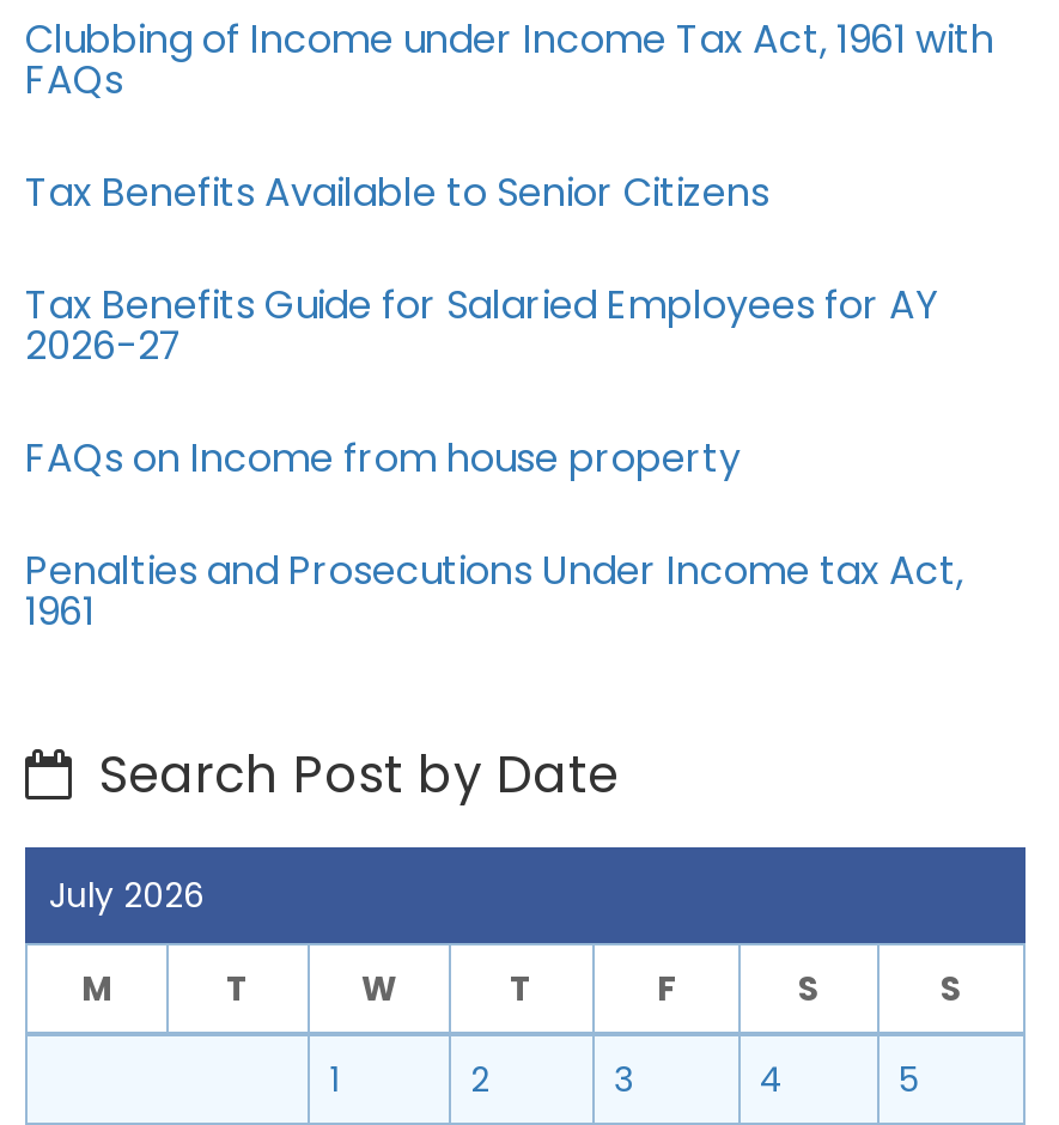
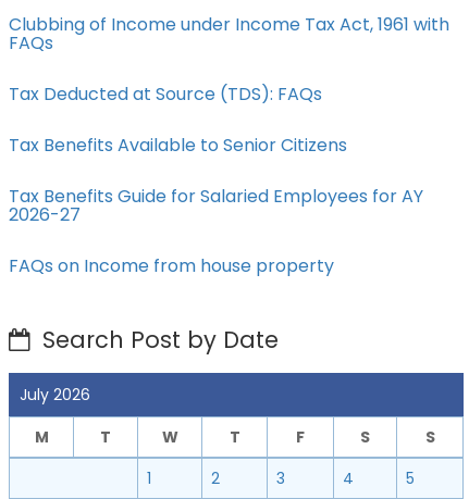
none -> [9,82,322,107] Tax Deducted at Source (TDS): FAQs
moved [25,165,937,486] -> [9,133,423,278]: Tax Benefits Available to Senior Citizens | Tax Benefits Guide for Salaried Employees for AY | 2026-27 | FAQs on Income from house property
[25,544,963,639] Penalties and Prosecutions Under Income tax Act, | 1961 -> none

